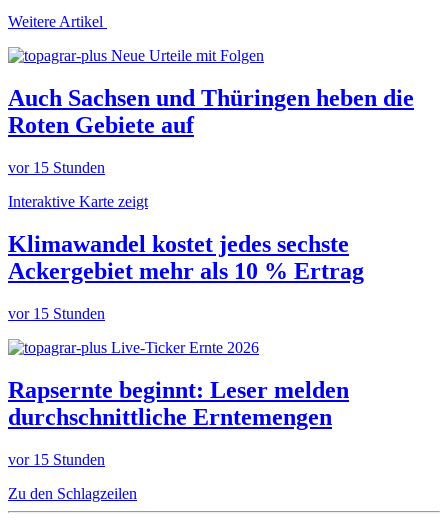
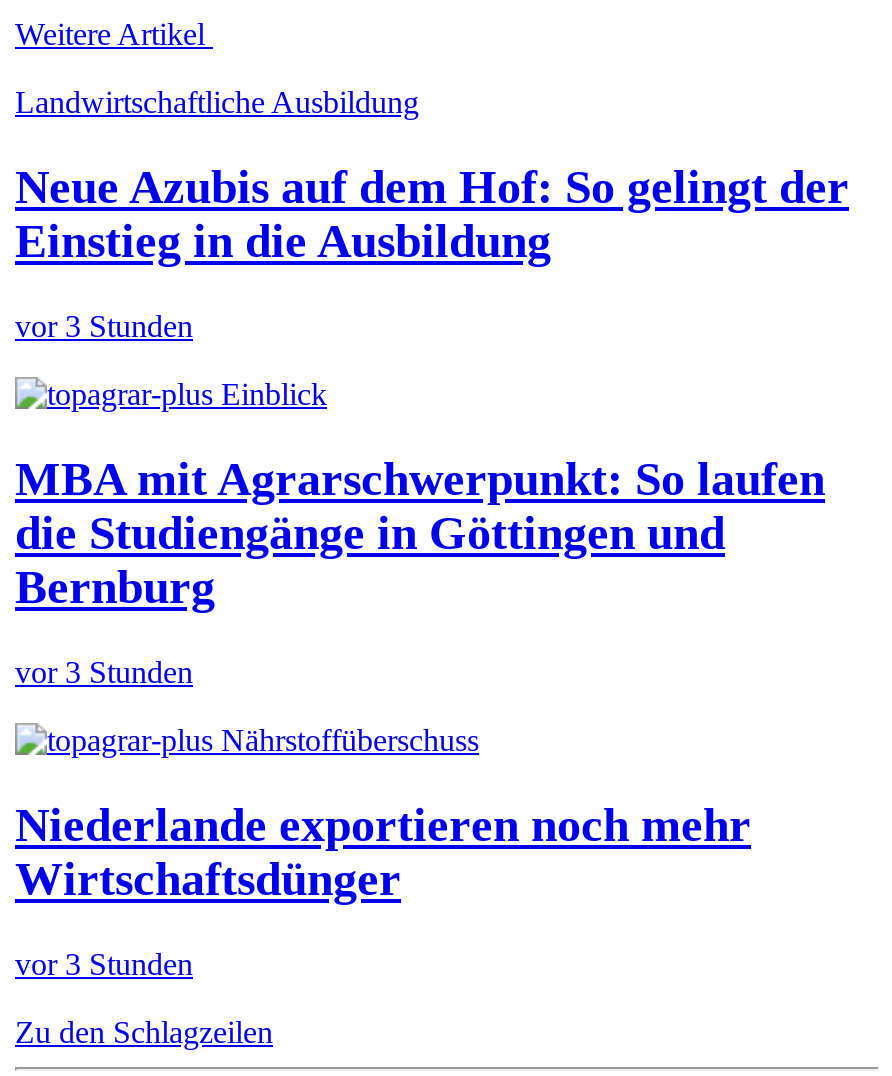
[111,47,264,64] Neue Urteile mit Folgen -> [15,86,419,120] Landwirtschaftliche Ausbildung
[8,85,414,138] Auch Sachsen und Thüringen heben die | Roten Gebiete auf -> [15,162,849,268] Neue Azubis auf dem Hof: So gelingt der | Einstieg in die Ausbildung
[8,159,105,176] vor 15 Stunden -> [15,310,193,344] vor 3 Stunden
[8,193,148,210] Interaktive Karte zeigt -> [221,378,327,412] Einblick
[8,231,364,284] Klimawandel kostet jedes sechste | Ackergebiet mehr als 10 % Ertrag -> [15,453,825,613] MBA mit Agrarschwerpunkt: So laufen | die Studiengänge in Göttingen und | Bernburg
[8,305,105,322] vor 15 Stunden -> [15,655,193,689] vor 3 Stunden
[111,339,259,356] Live-Ticker Ernte 2026 -> [221,723,479,757] Nährstoffüberschuss
[8,377,349,430] Rapsernte beginnt: Leser melden | durchschnittliche Erntemengen -> [15,799,751,905] Niederlande exportieren noch mehr | Wirtschaftsdünger
[8,451,105,468] vor 15 Stunden -> [15,947,193,981] vor 3 Stunden

